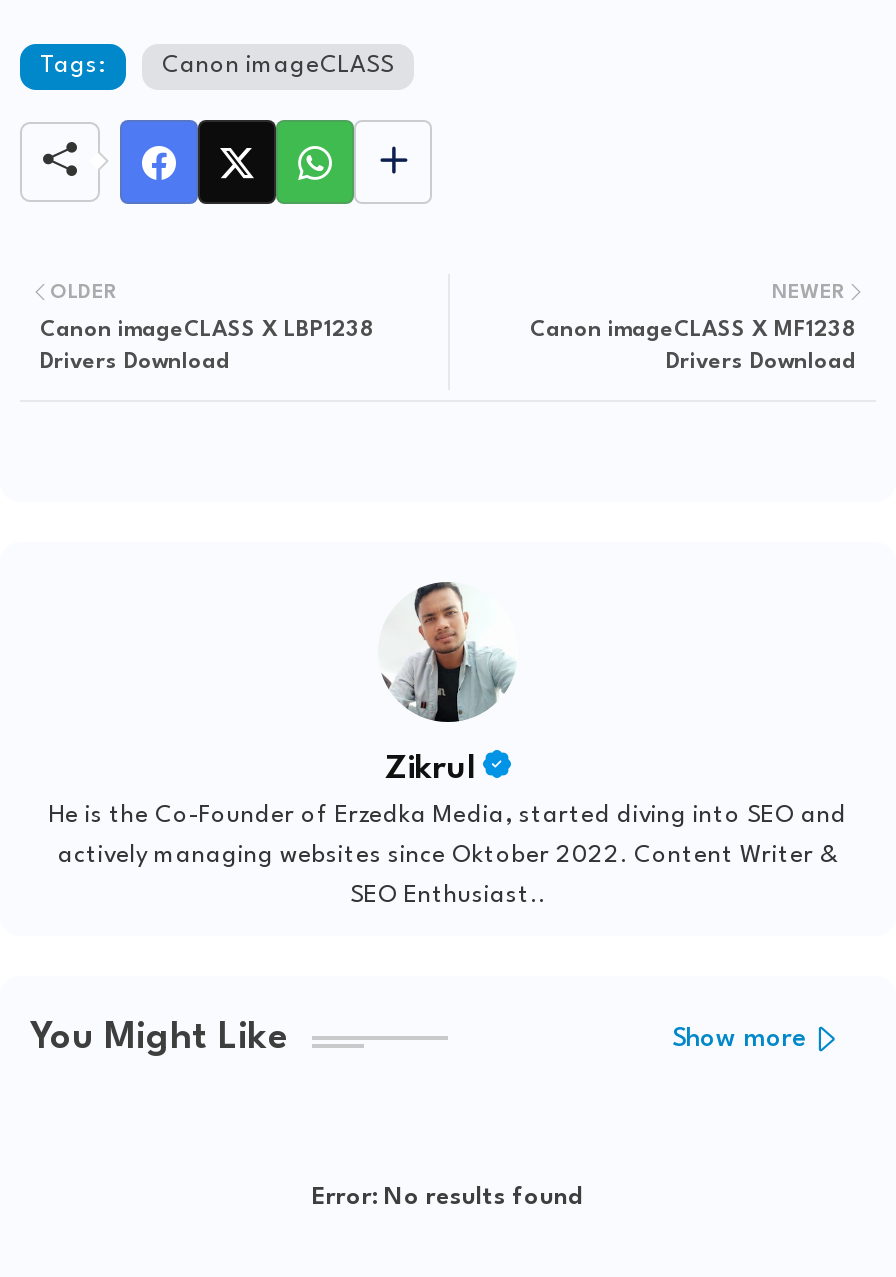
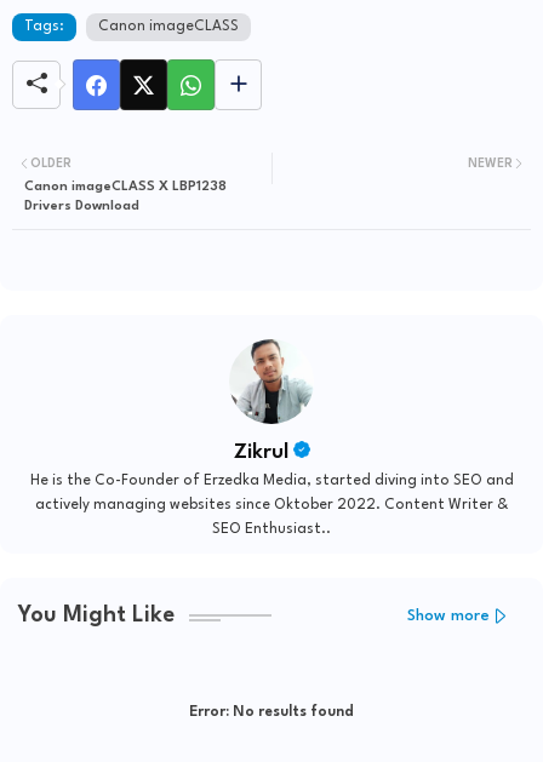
[530,321,856,375] Canon imageCLASS X MF1238 | Drivers Download -> none

